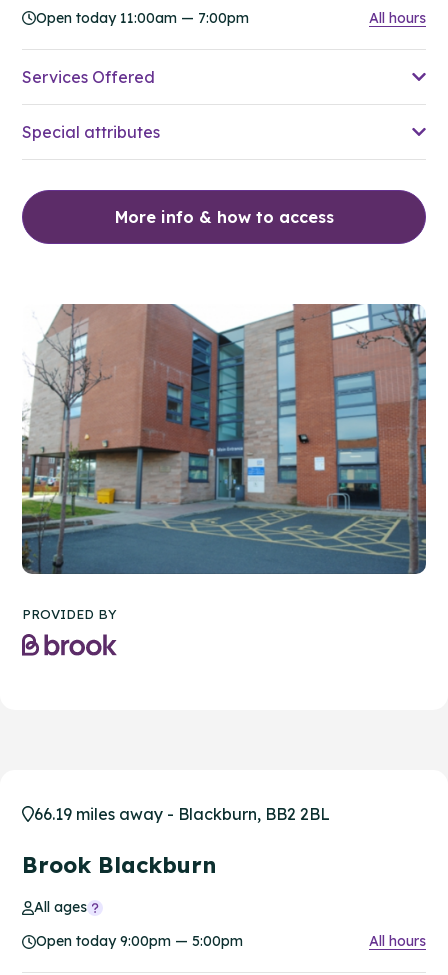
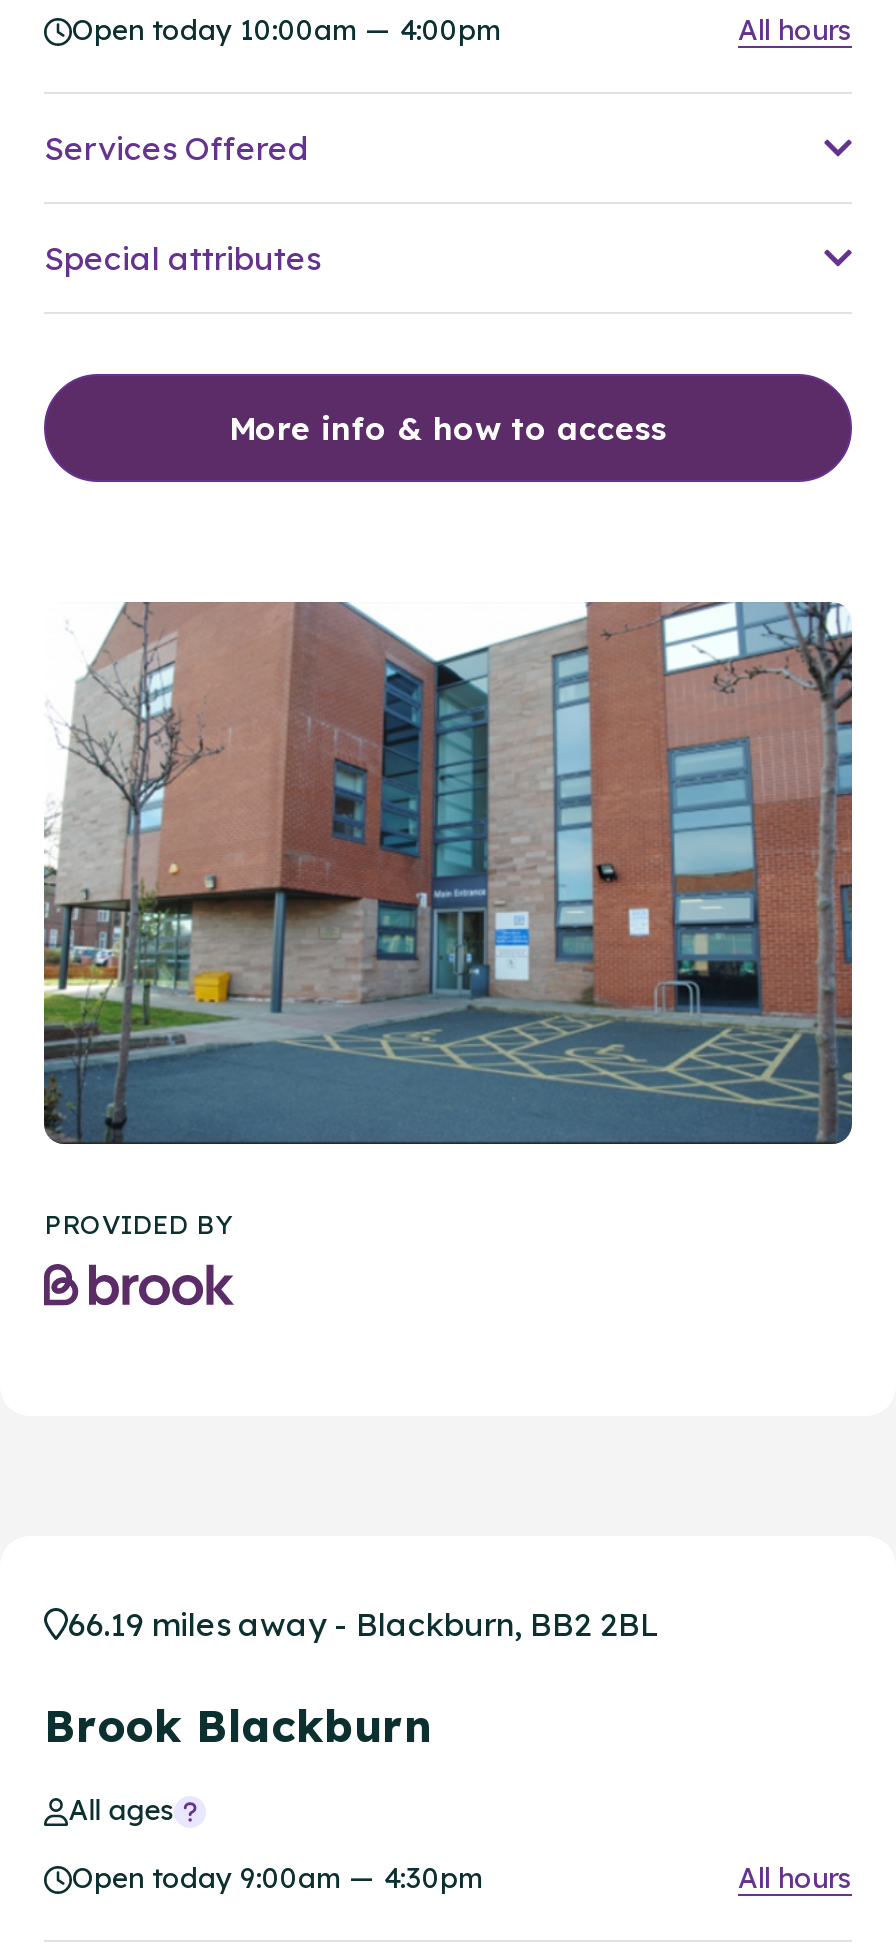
[36,8,249,26] Open today 11:00am — 7:00pm -> [72,13,502,49] Open today 10:00am — 4:00pm
[36,932,243,950] Open today 9:00pm — 5:00pm -> [72,1860,484,1896] Open today 9:00am — 4:30pm

